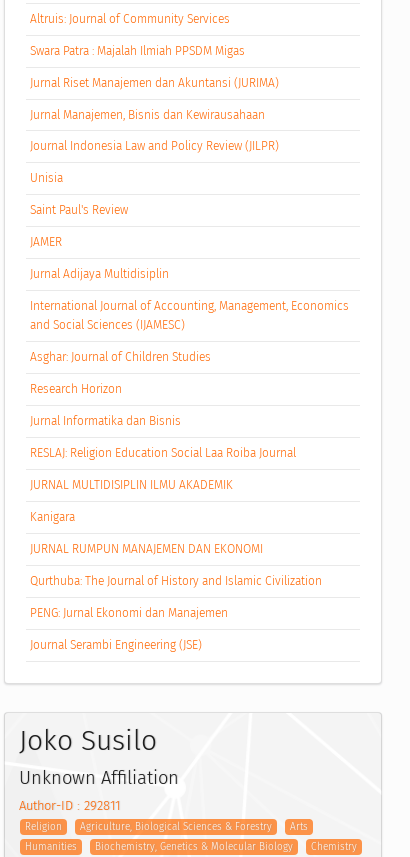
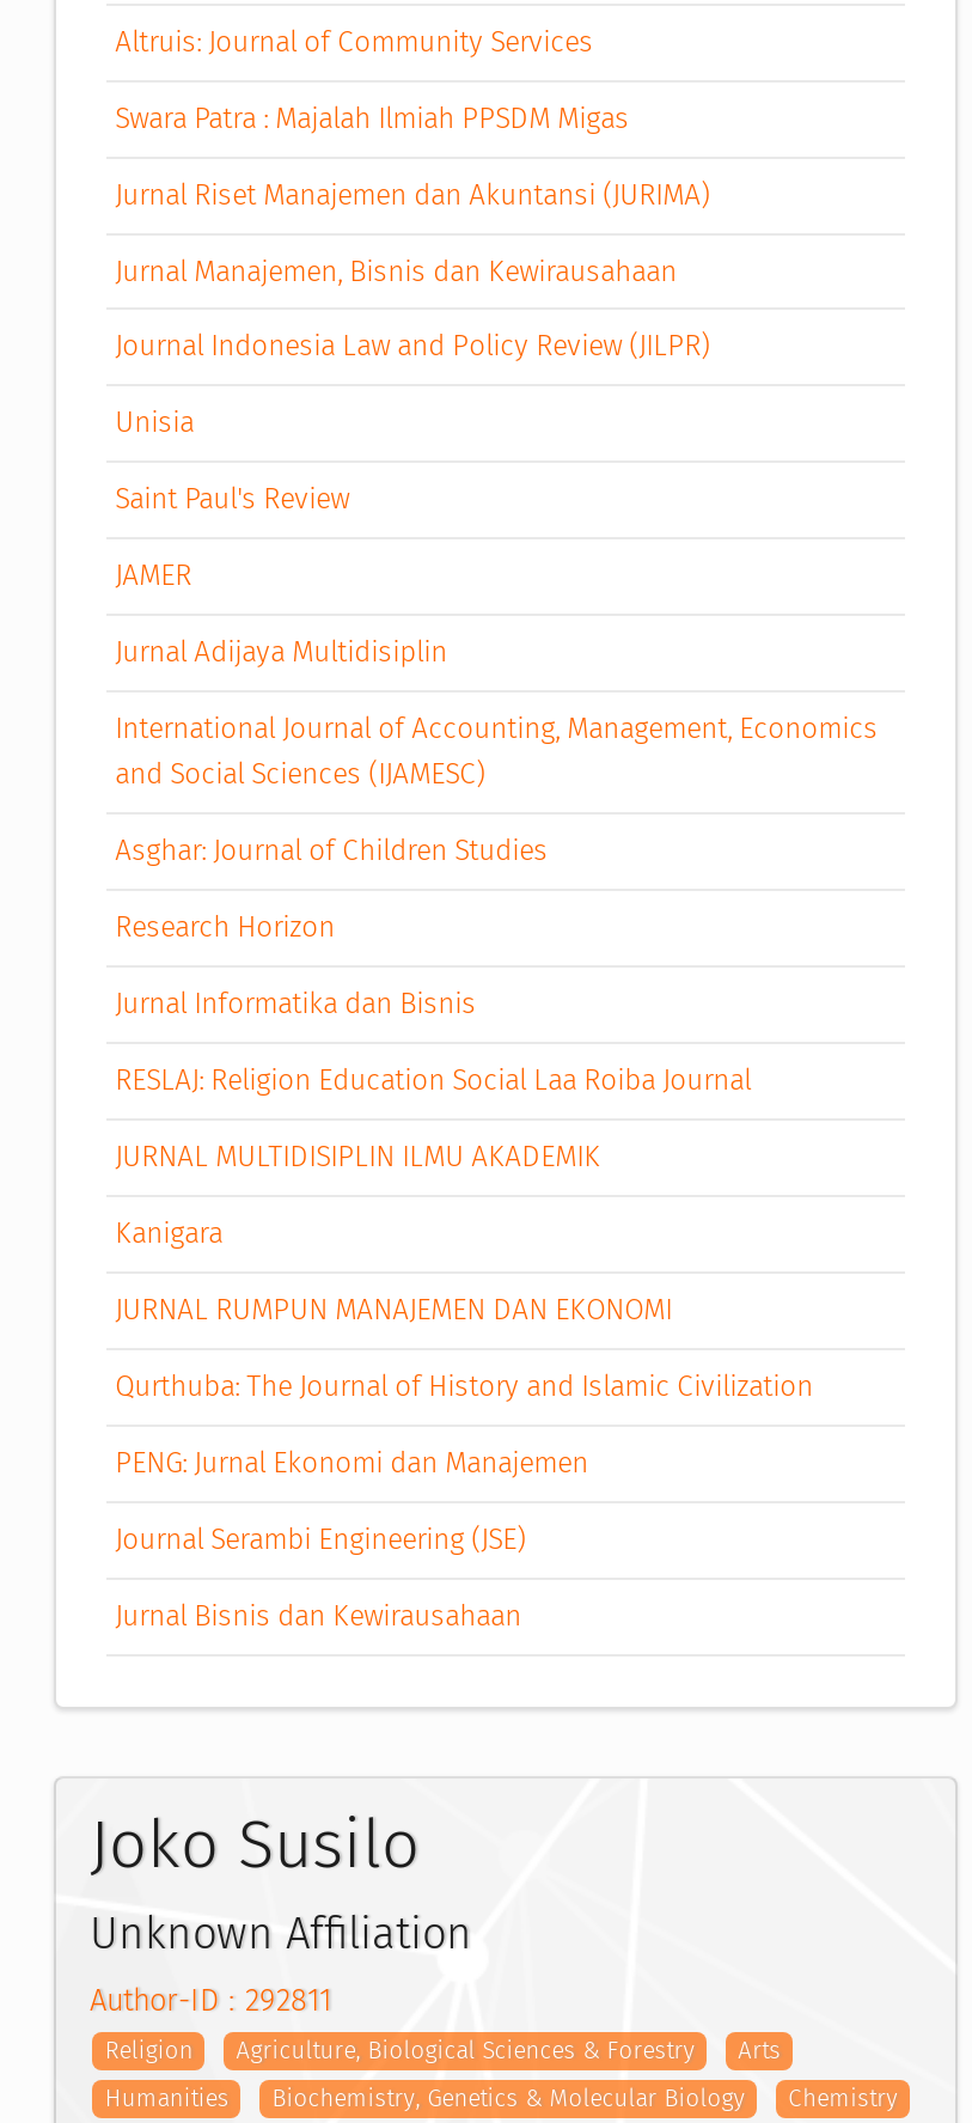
none -> [115,1599,522,1633] Jurnal Bisnis dan Kewirausahaan

